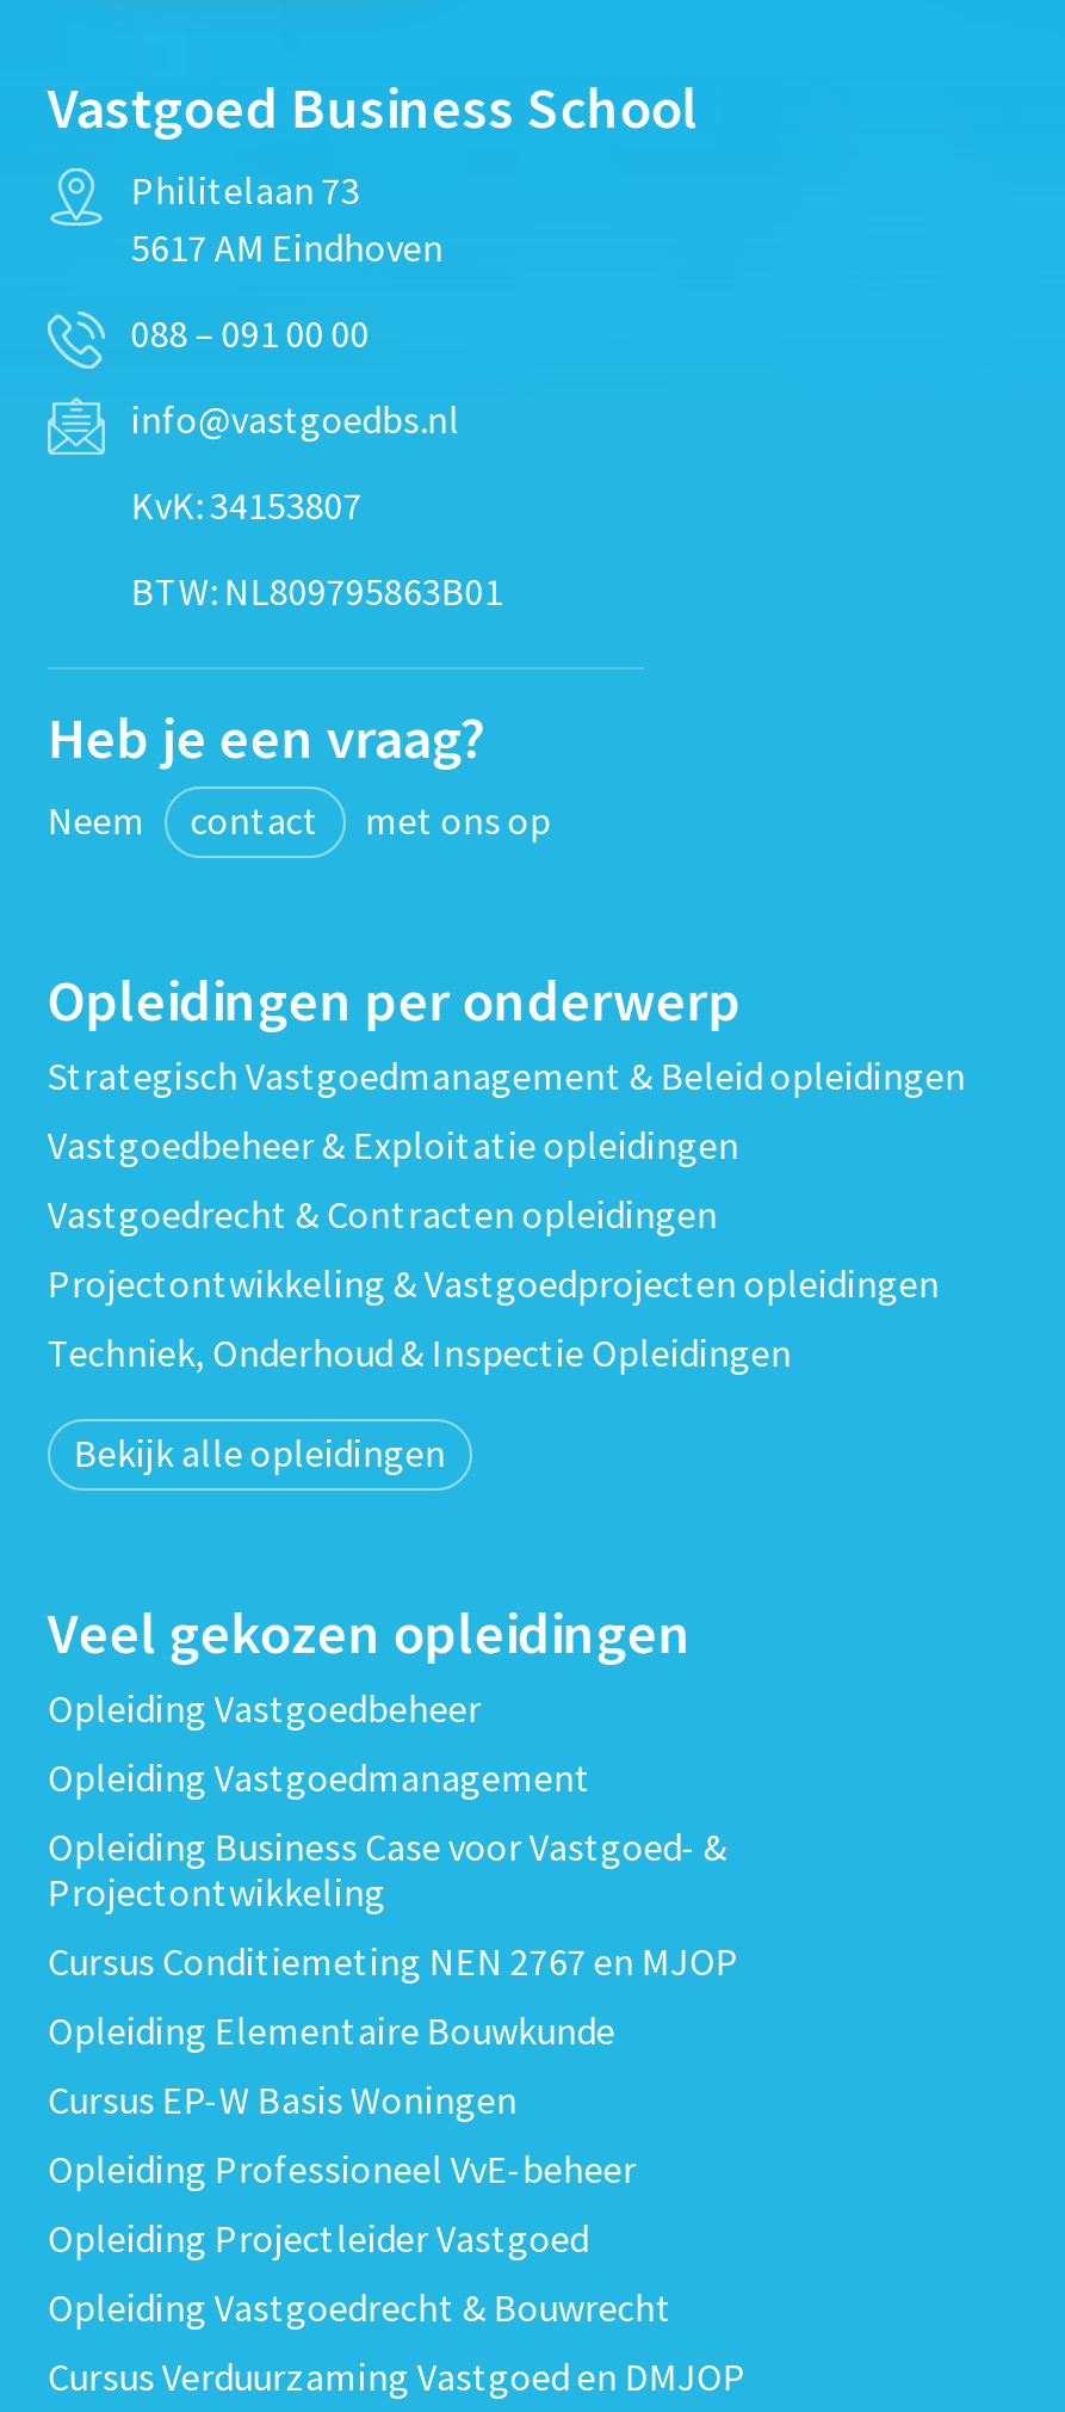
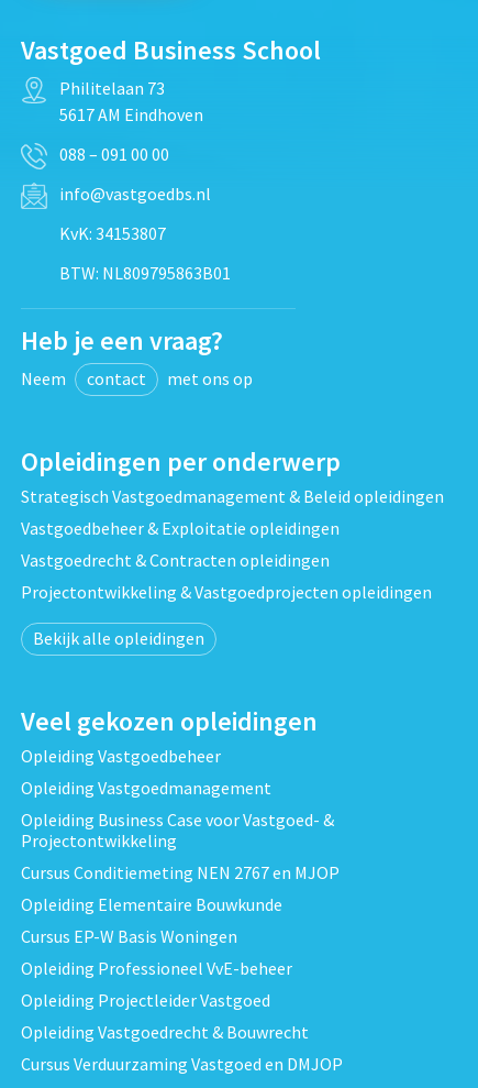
[47,1329,792,1377] Techniek, Onderhoud & Inspectie Opleidingen -> none

